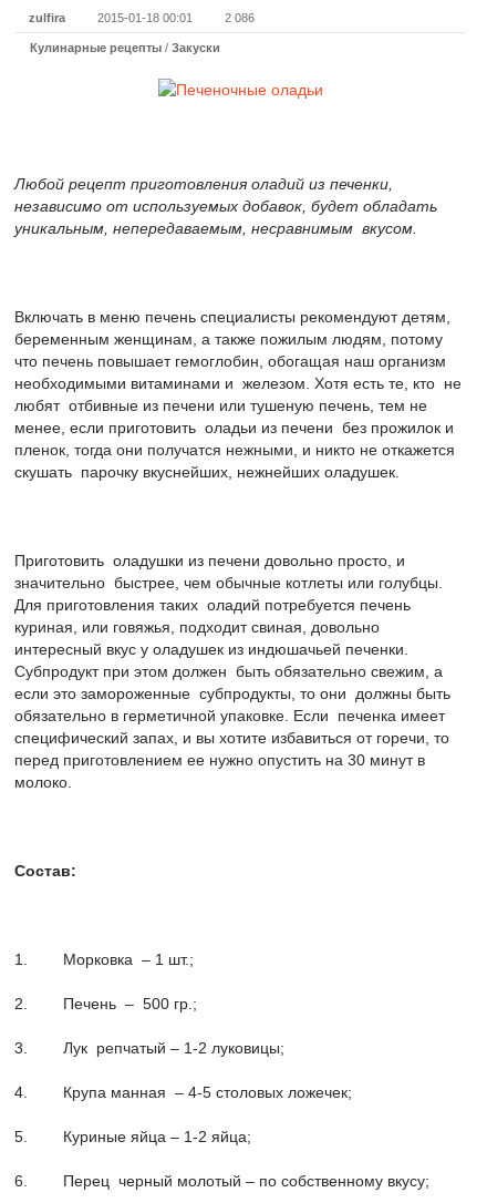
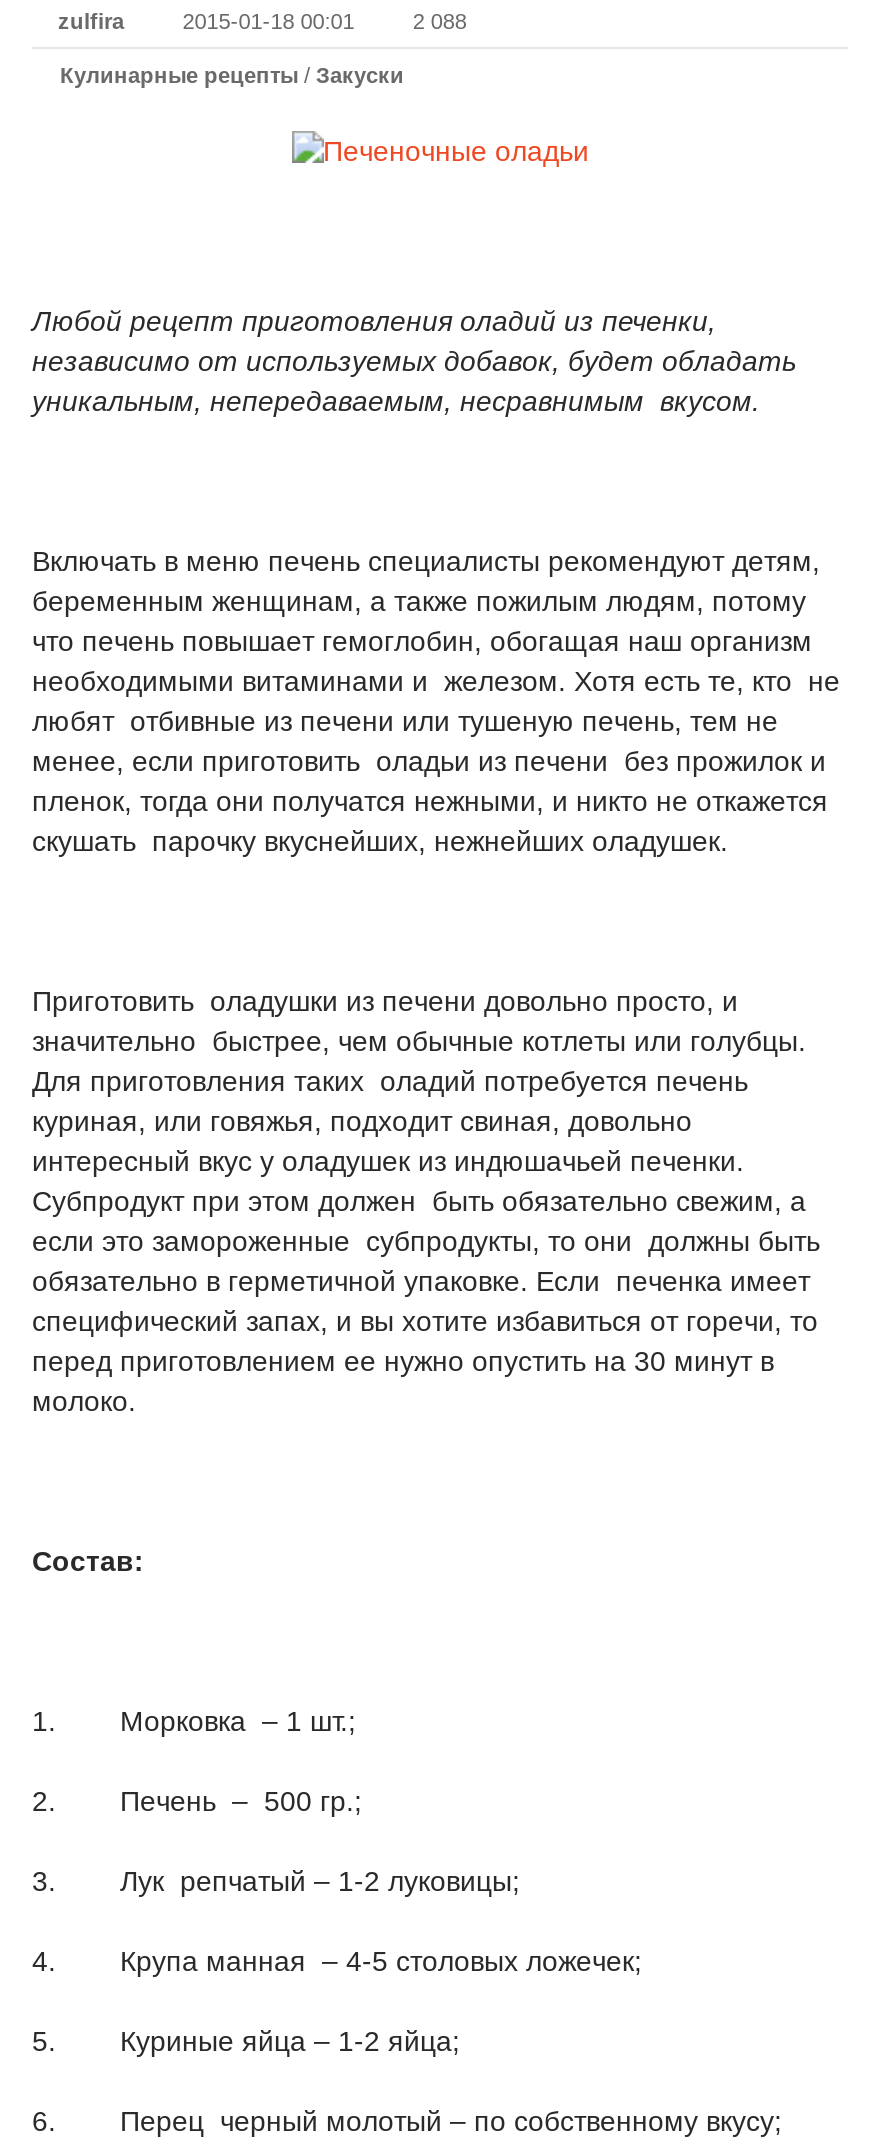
[225,11,255,24] 2 086 -> [413,9,467,33] 2 088

